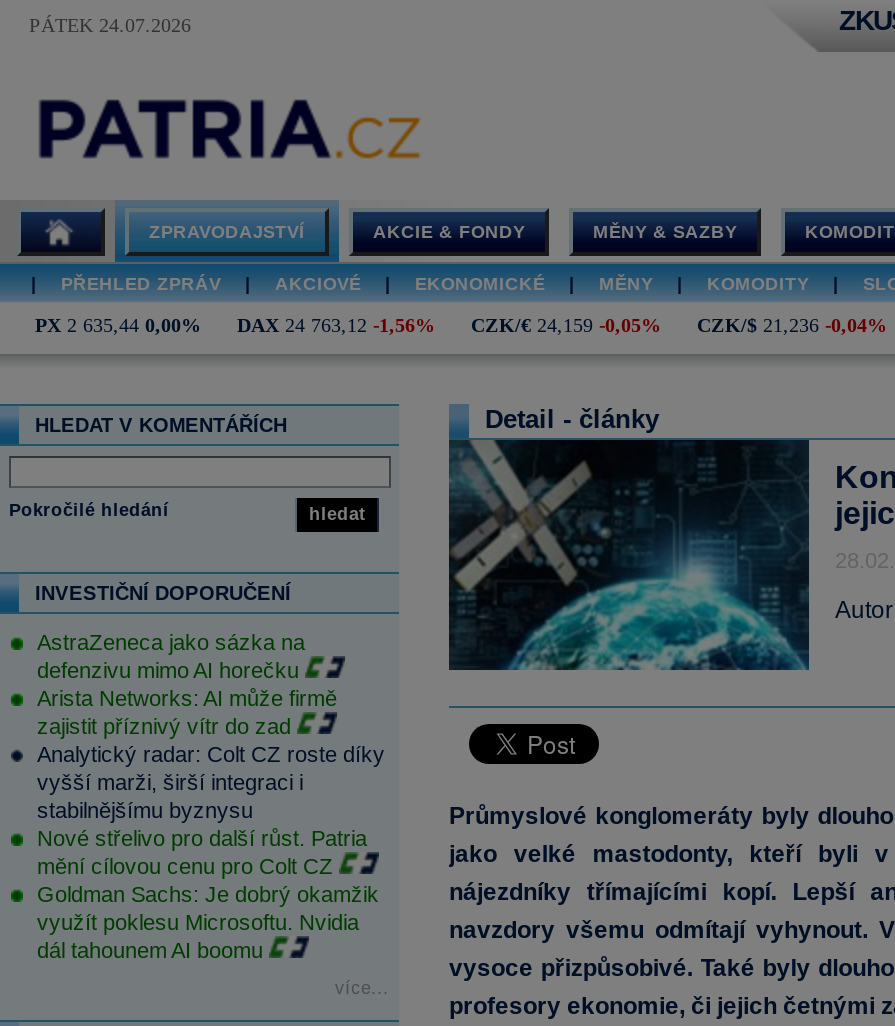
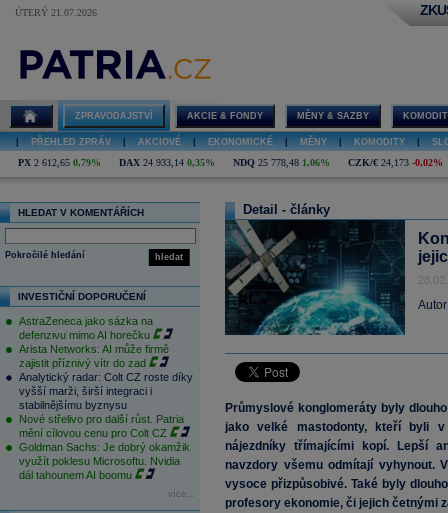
[29,14,191,36] PÁTEK 24.07.2026 -> [15,7,97,18] ÚTERÝ 21.07.2026
[35,314,887,336] PX 2 635,44 0,00% | DAX 24 763,12 -1,56% | CZK/€ 24,159 -0,05% | CZK/$ 21,236 -0,04% -> [18,157,443,168] PX 2 612,65 0,79% | DAX 24 933,14 0,35% | NDQ 25 778,48 1,06% | CZK/€ 24,173 -0,02%

